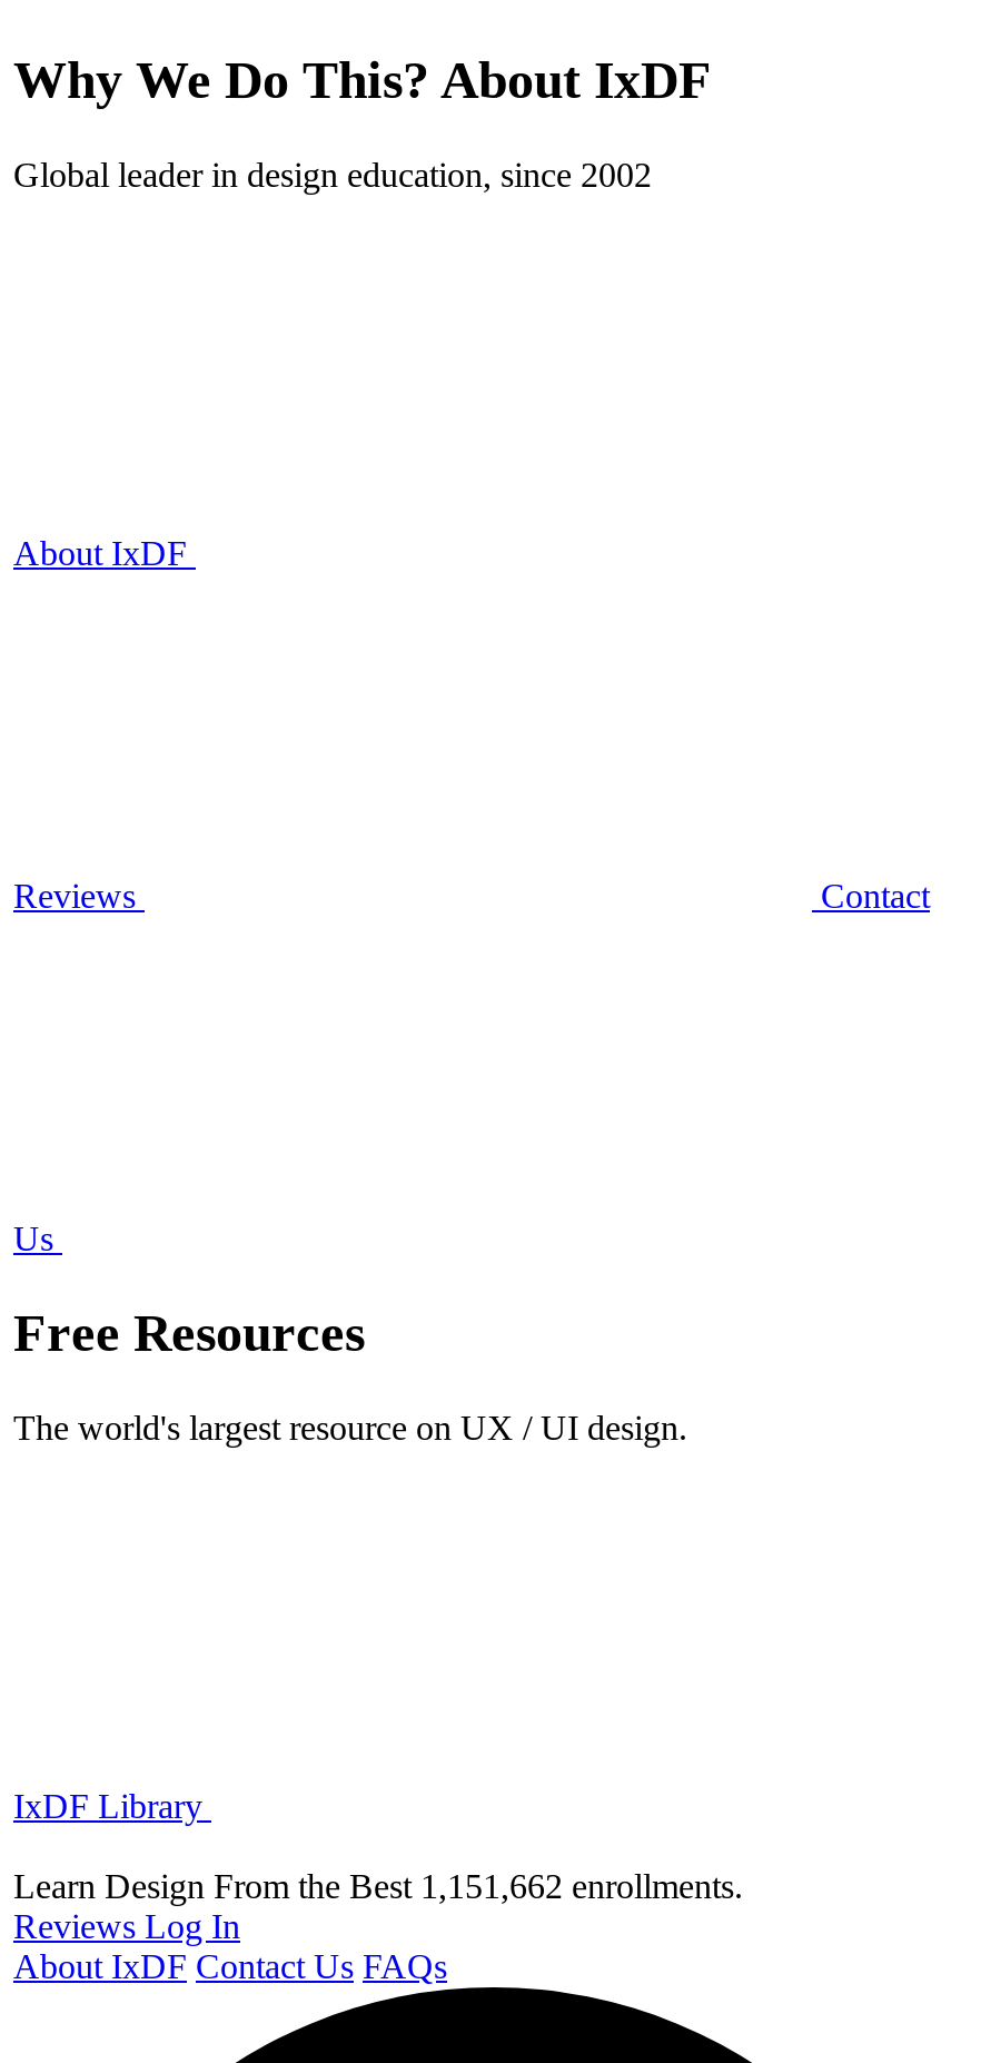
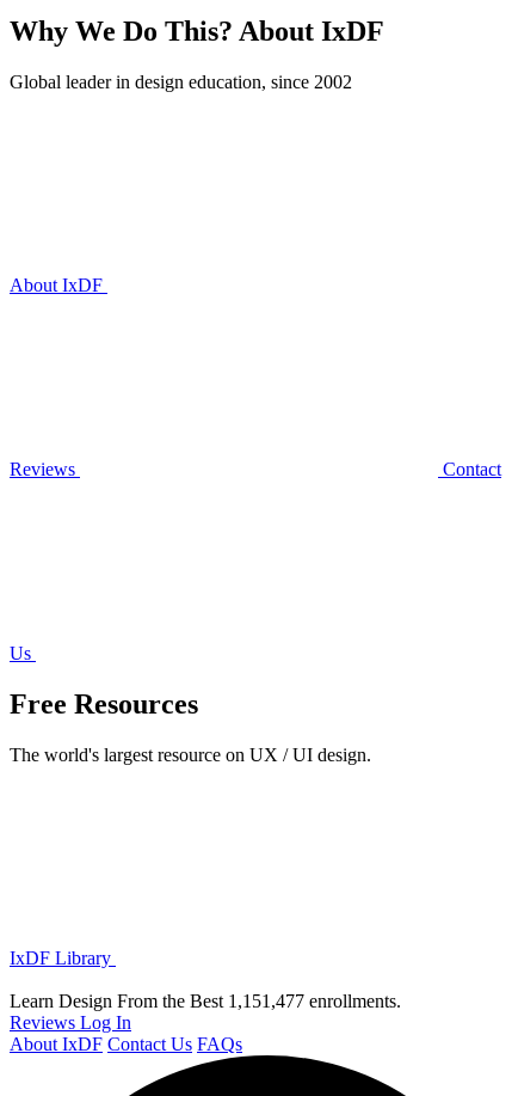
[13,1866,743,1904] Learn Design From the Best 1,151,662 enrollments. -> [10,990,401,1011] Learn Design From the Best 1,151,477 enrollments.

